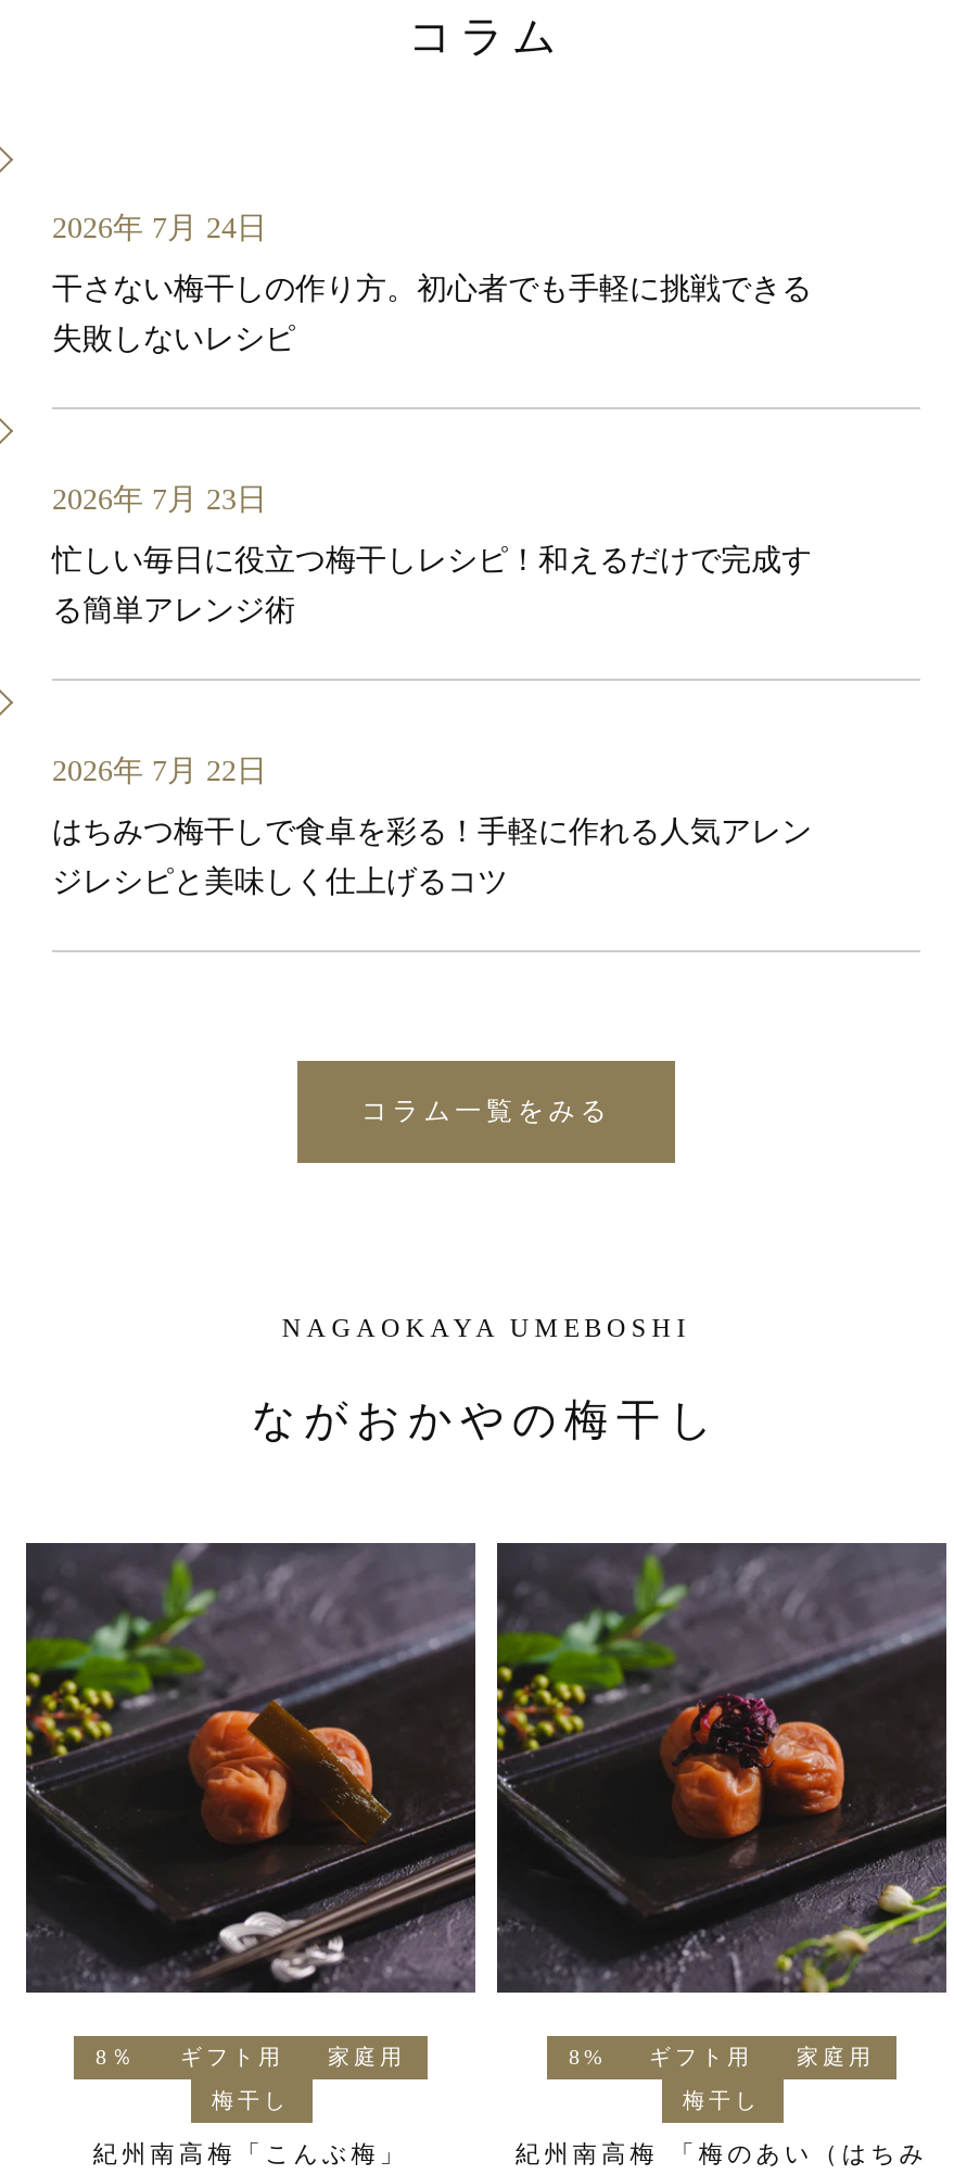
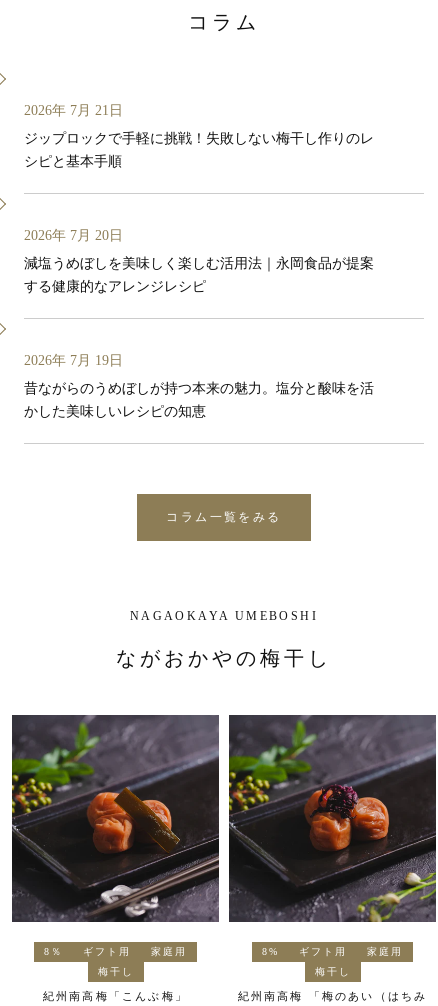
[52,213,267,246] 2026年 7月 24日 -> [24,103,123,118] 2026年 7月 21日
[52,274,812,306] 干さない梅干しの作り方。初心者でも手軽に挑戦できる -> [24,131,374,146] ジップロックで手軽に挑戦！失敗しない梅干し作りのレ
[52,324,295,356] 失敗しないレシピ -> [24,154,122,169] シピと基本手順
[52,485,267,517] 2026年 7月 23日 -> [24,228,123,243] 2026年 7月 20日
[52,545,812,578] 忙しい毎日に役立つ梅干しレシピ！和えるだけで完成す -> [24,256,374,271] 減塩うめぼしを美味しく楽しむ活用法｜永岡食品が提案
[52,595,295,628] る簡単アレンジ術 -> [24,279,206,294] する健康的なアレンジレシピ
[52,756,267,789] 2026年 7月 22日 -> [24,353,123,368] 2026年 7月 19日
[52,817,812,849] はちみつ梅干しで食卓を彩る！手軽に作れる人気アレン -> [24,381,374,396] 昔ながらのうめぼしが持つ本来の魅力。塩分と酸味を活
[52,867,508,899] ジレシピと美味しく仕上げるコツ -> [24,404,206,419] かした美味しいレシピの知恵

